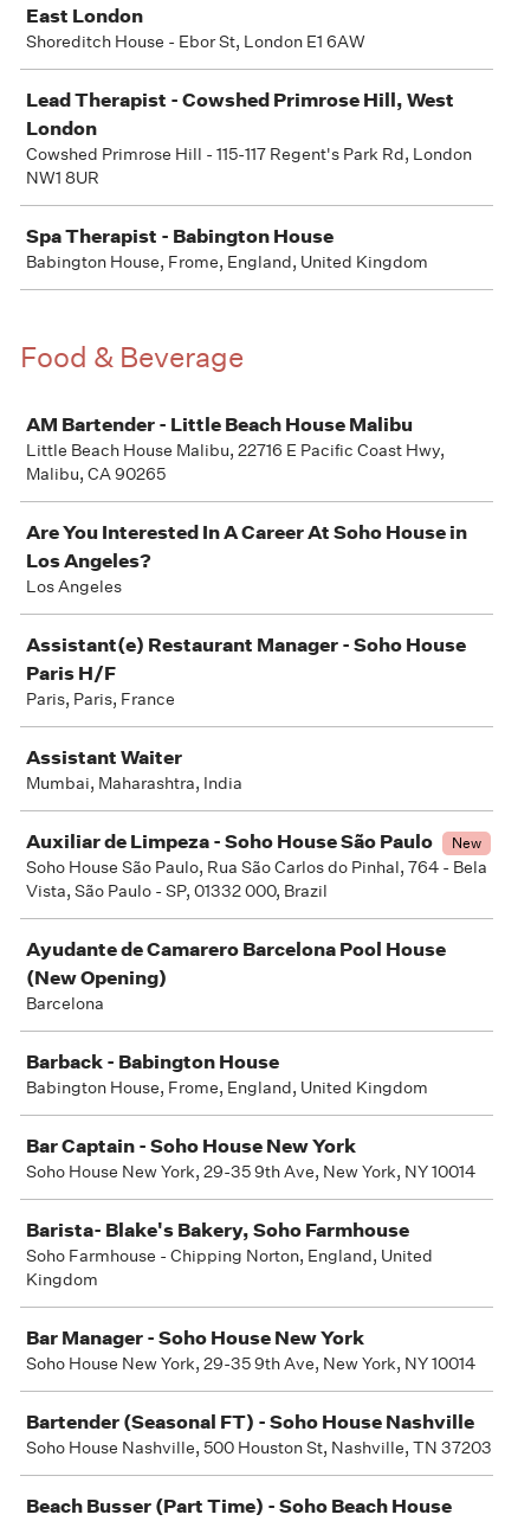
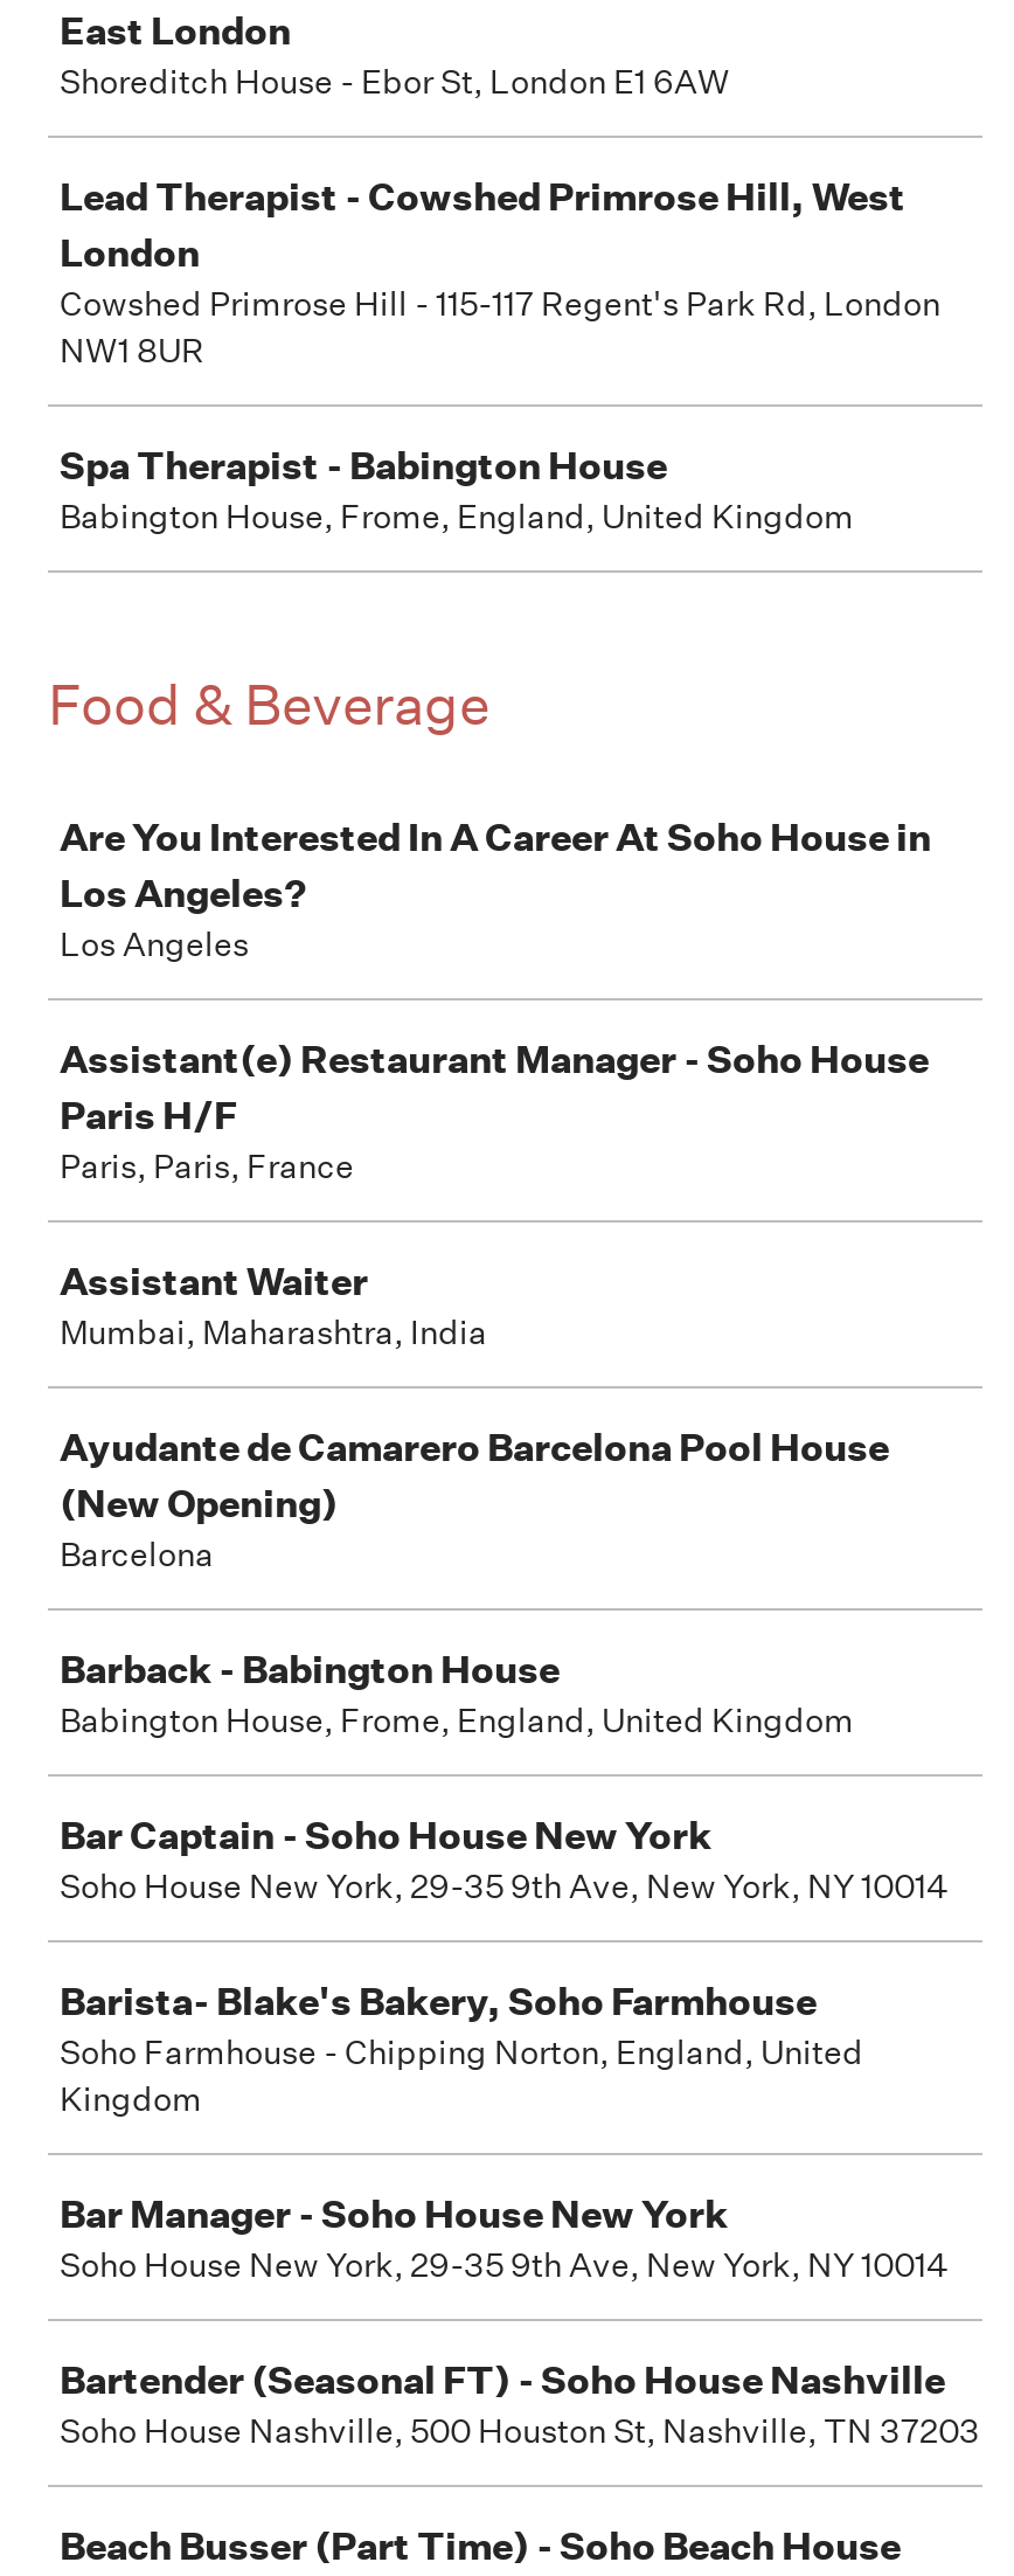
[26,412,445,484] AM Bartender - Little Beach House Malibu | Little Beach House Malibu, 22716 E Pacific Coast Hwy, | Malibu, CA 90265 -> none
[26,829,487,901] Auxiliar de Limpeza - Soho House São Paulo | New | Soho House São Paulo, Rua São Carlos do Pinhal, 764 - Bela | Vista, São Paulo - SP, 01332 000, Brazil -> none

